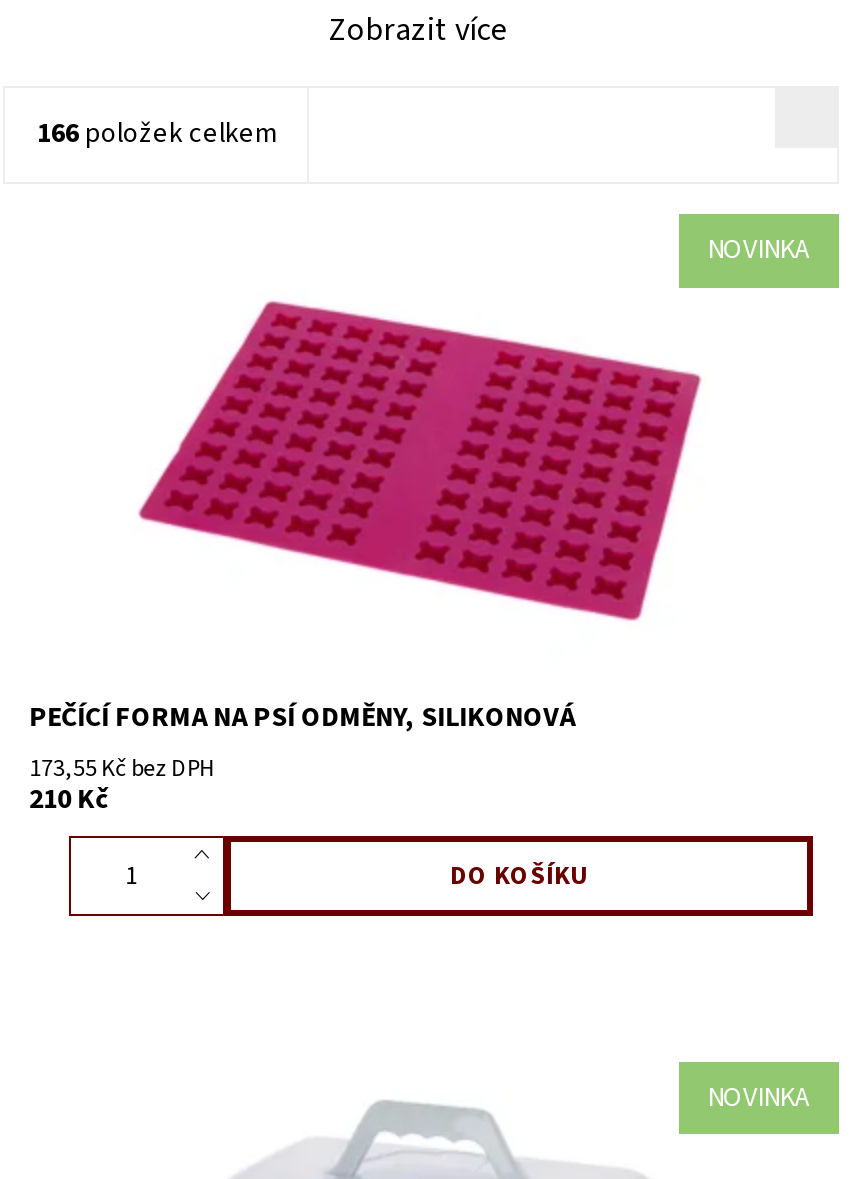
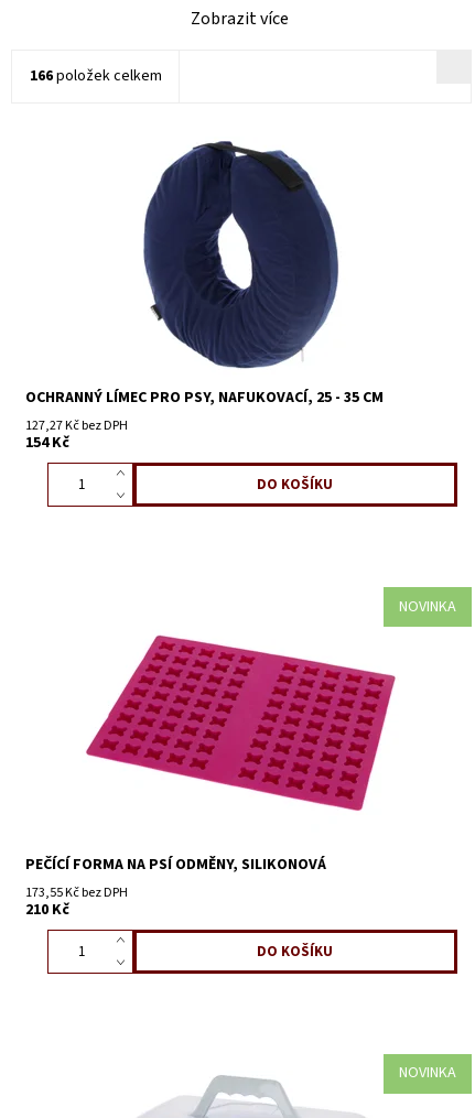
none -> [25,140,384,454] [image] | OCHRANNÝ LÍMEC PRO PSY, NAFUKOVACÍ, 25 - 35 CM | 127,27 Kč bez DPH | 154 Kč

